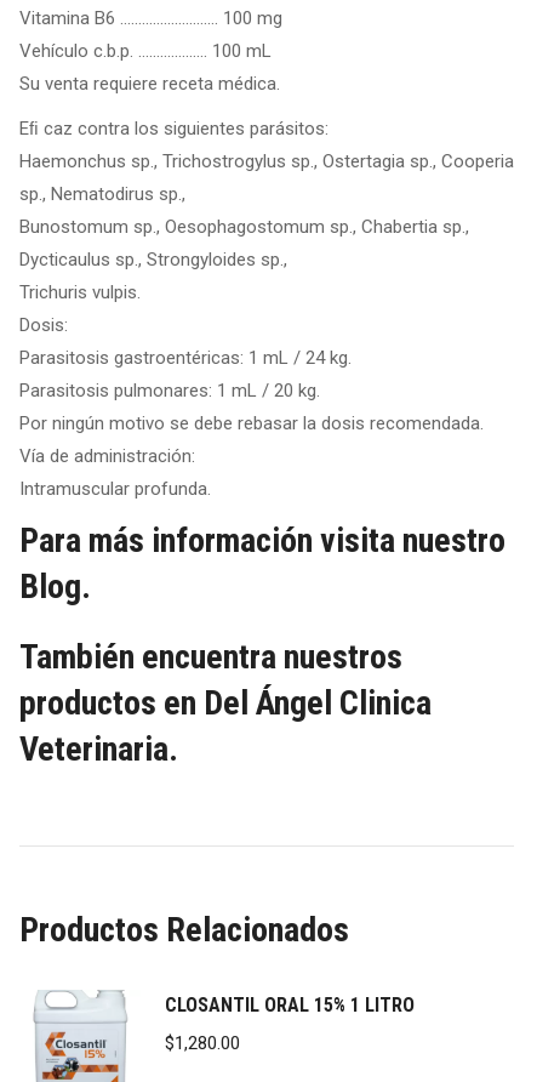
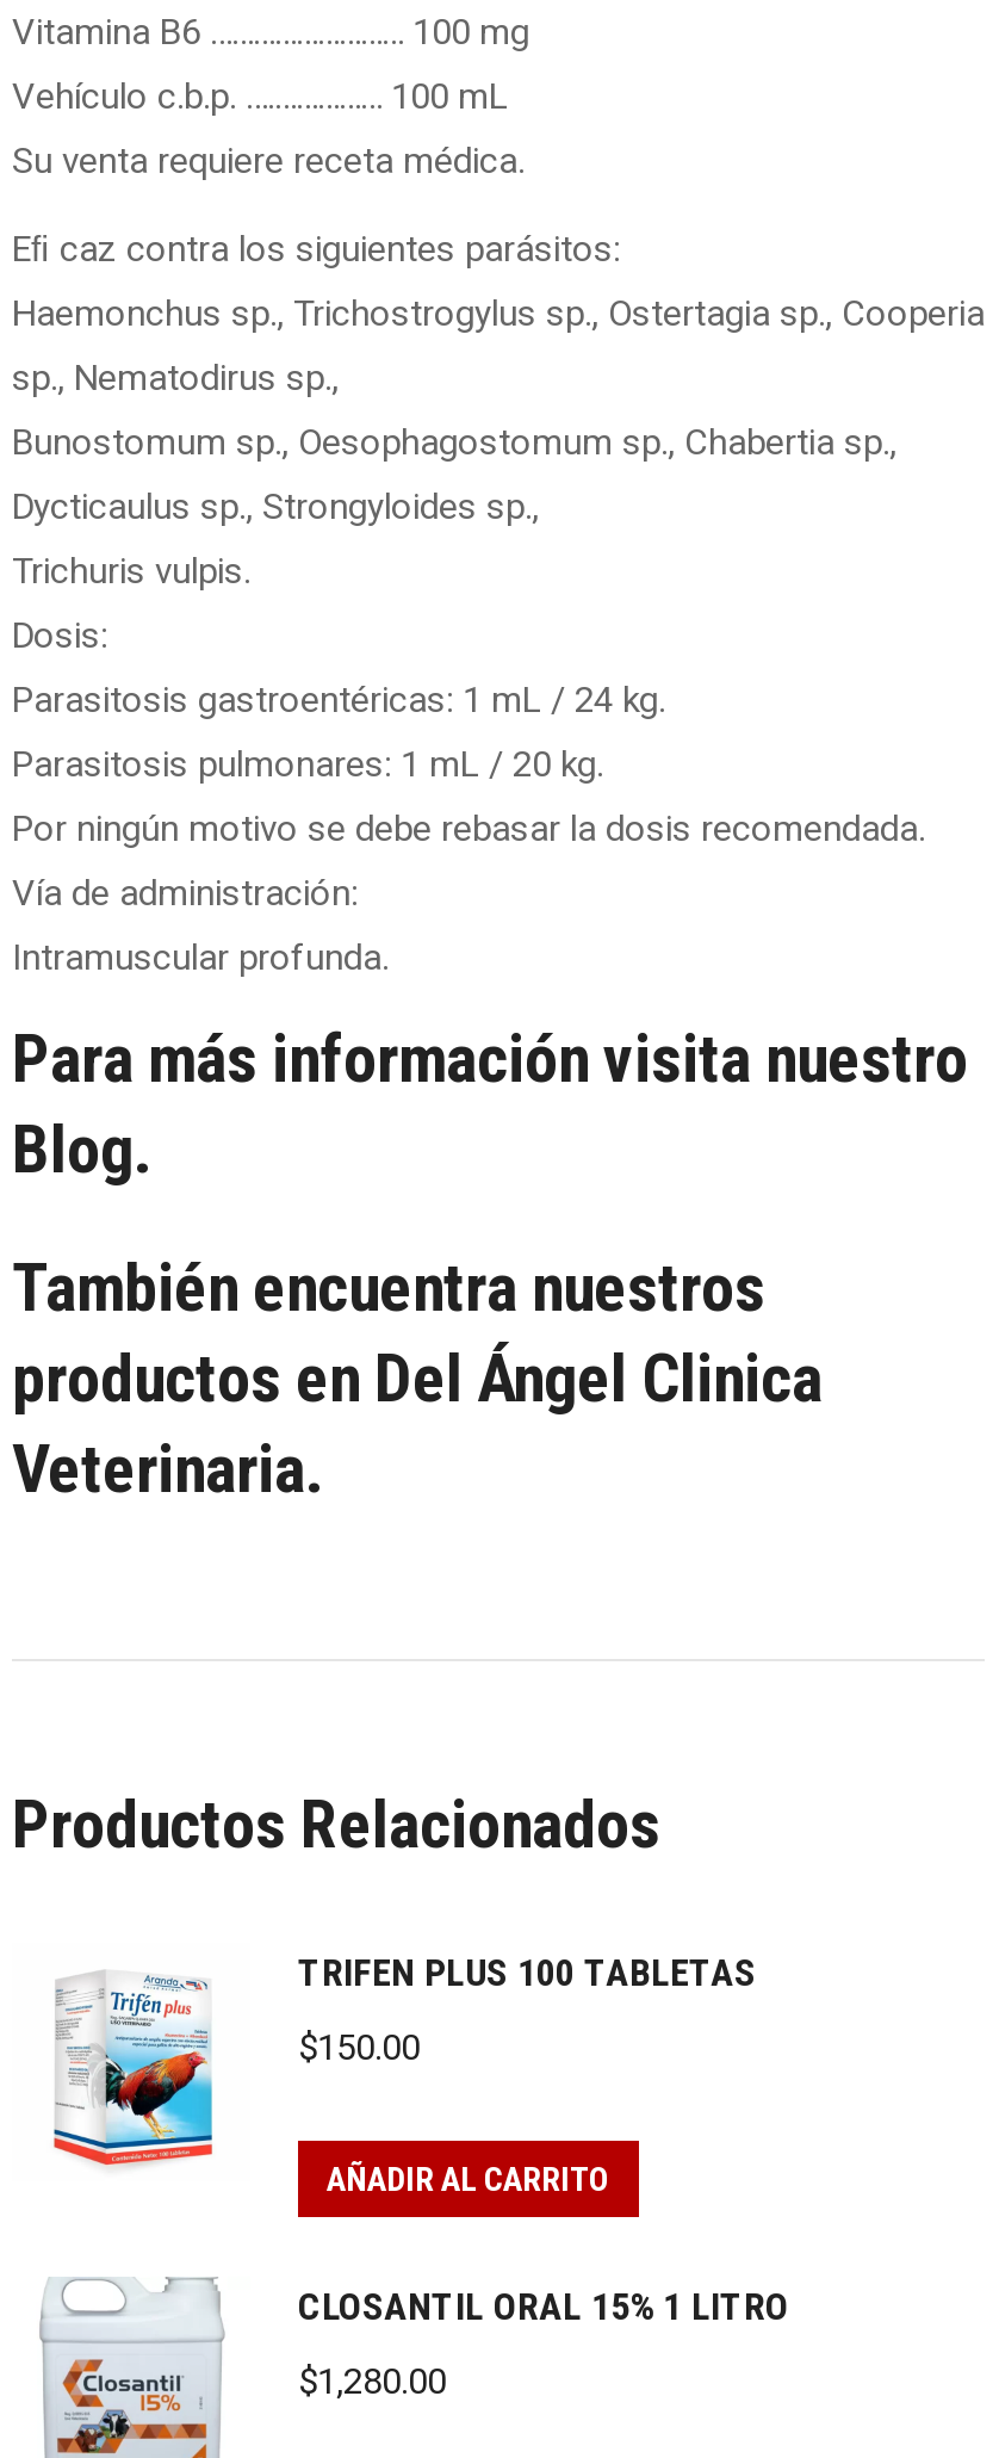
none -> [52,1950,756,2198] [image] | TRIFEN PLUS 100 TABLETAS | $150.00 | AÑADIR AL CARRITO

